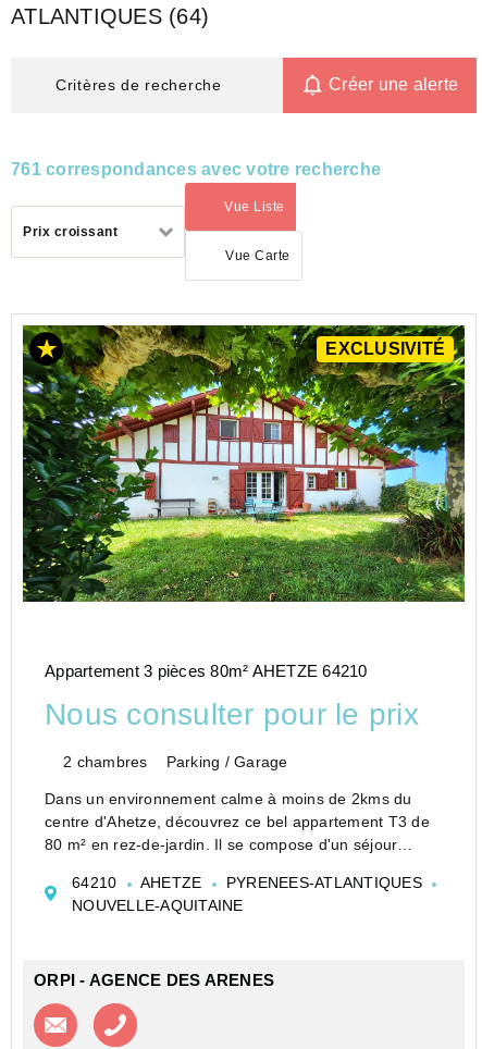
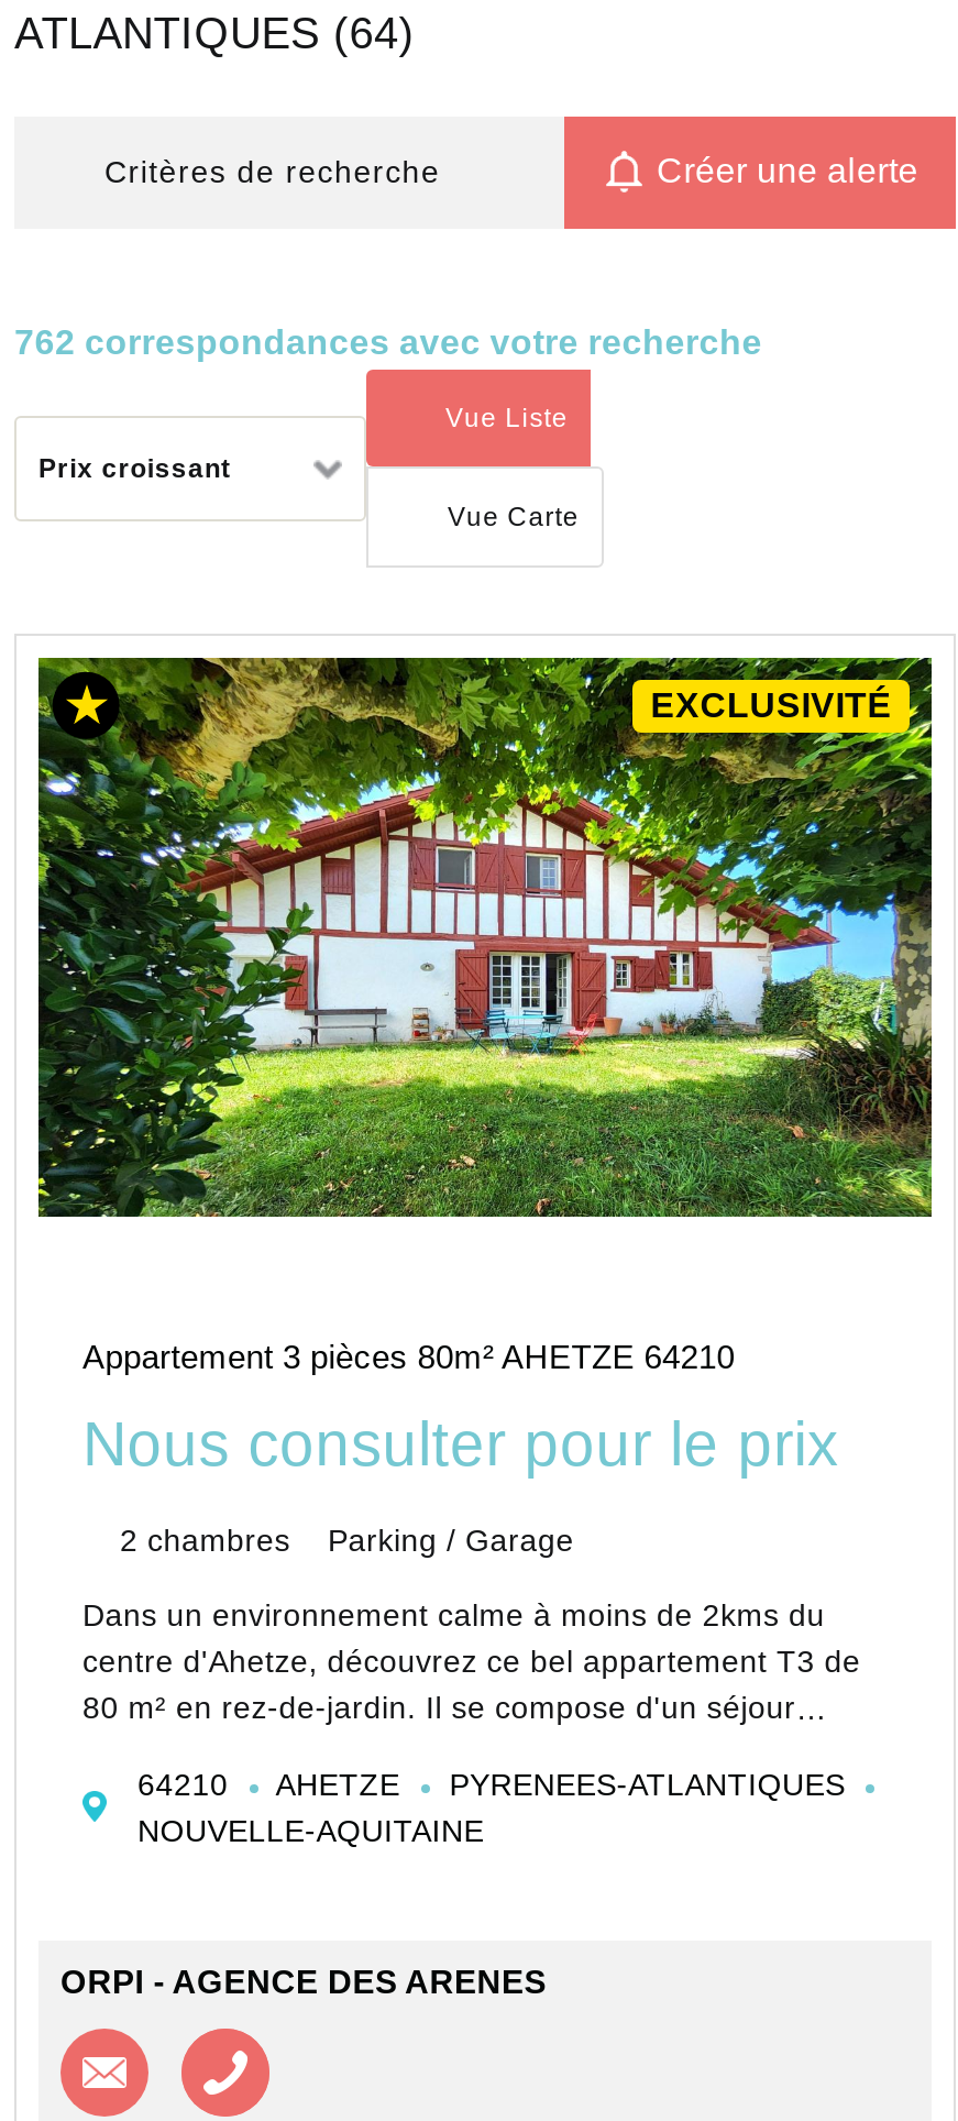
[11,159,381,178] 761 correspondances avec votre recherche -> [14,322,762,360] 762 correspondances avec votre recherche

